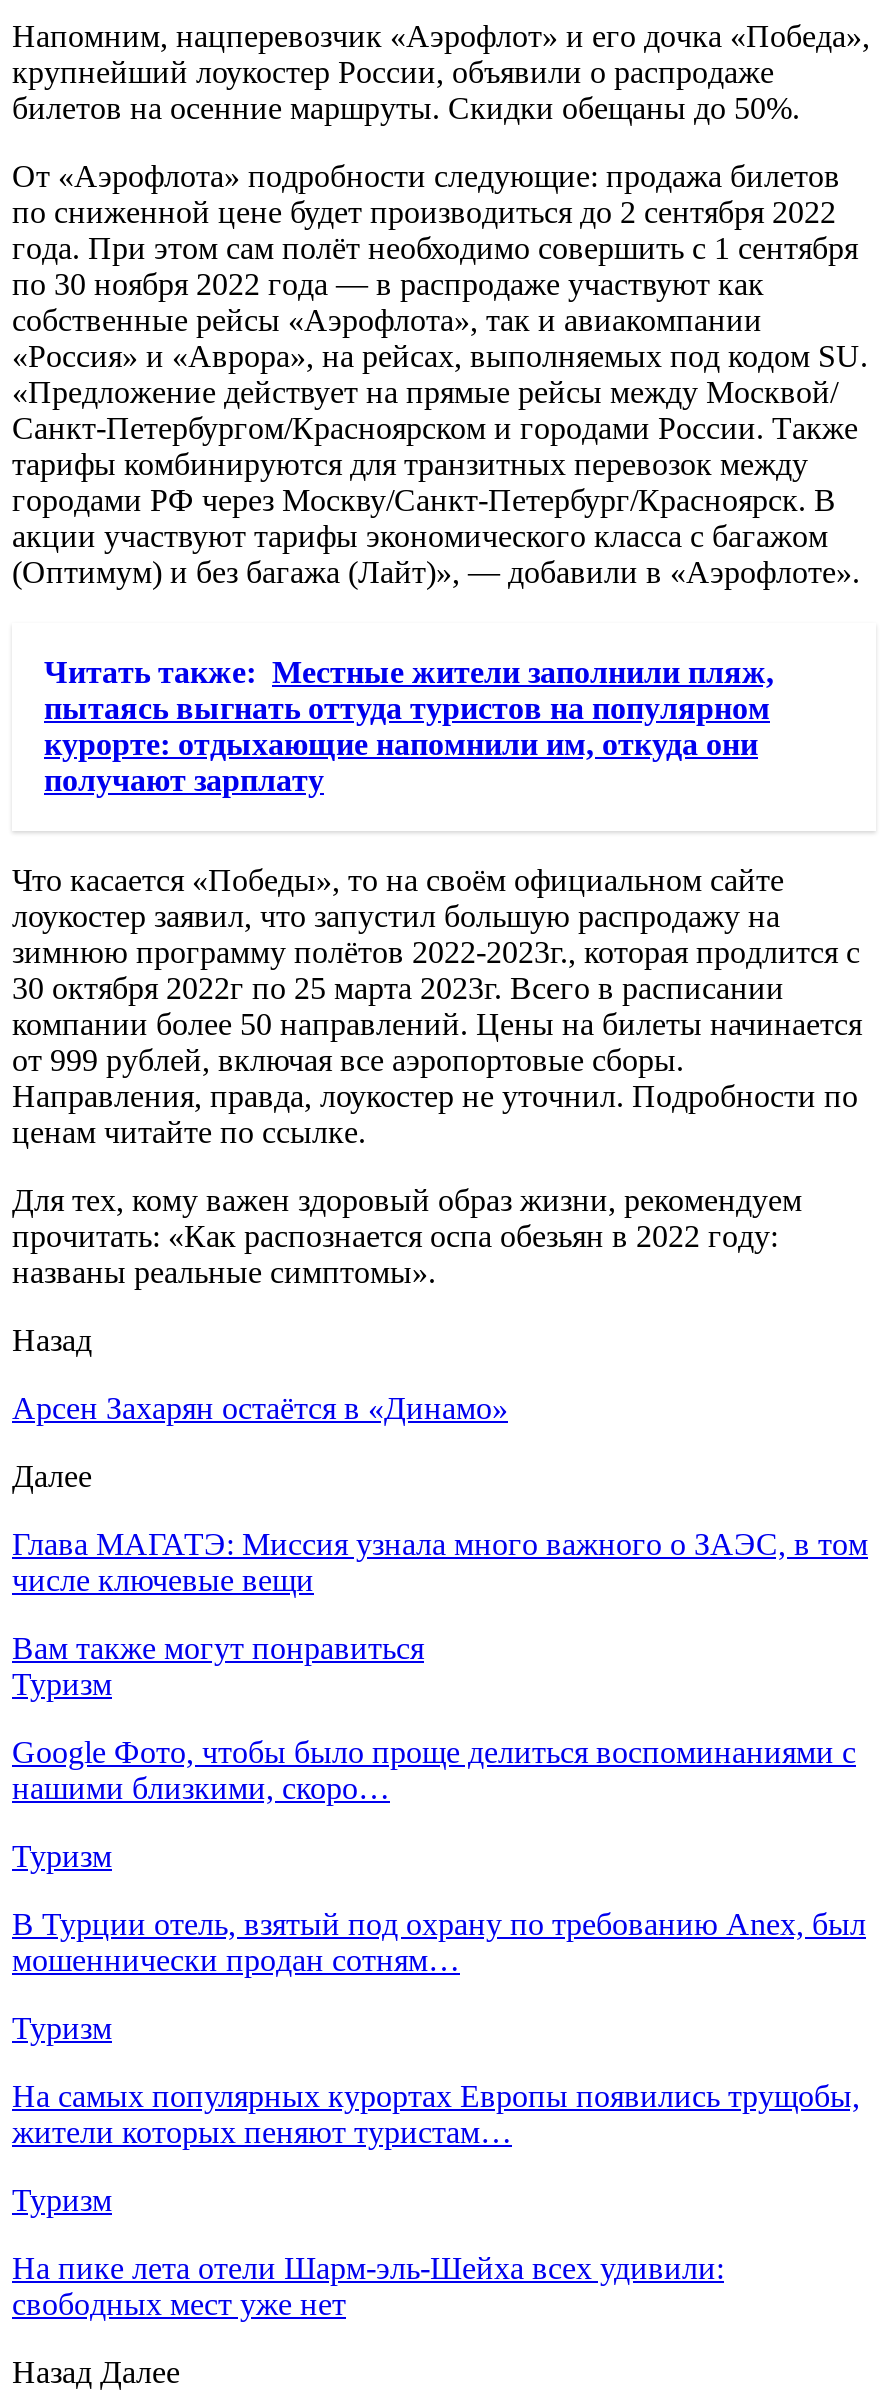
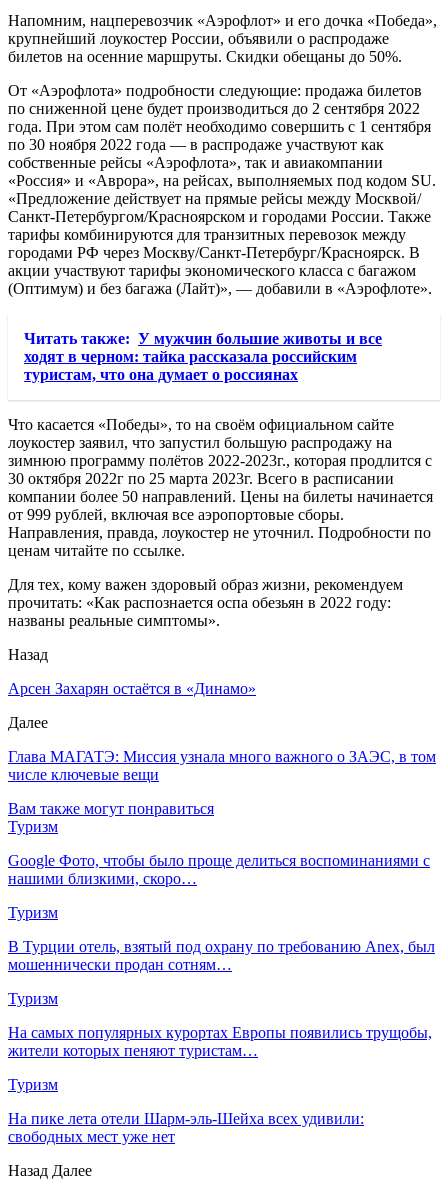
[44,655,774,797] Читать также: Местные жители заполнили пляж, | пытаясь выгнать оттуда туристов на популярном | курорте: отдыхающие напомнили им, откуда они | получают зарплату -> [24,330,382,383] Читать также: У мужчин большие животы и все | ходят в черном: тайка рассказала российским | туристам, что она думает о россиянах

